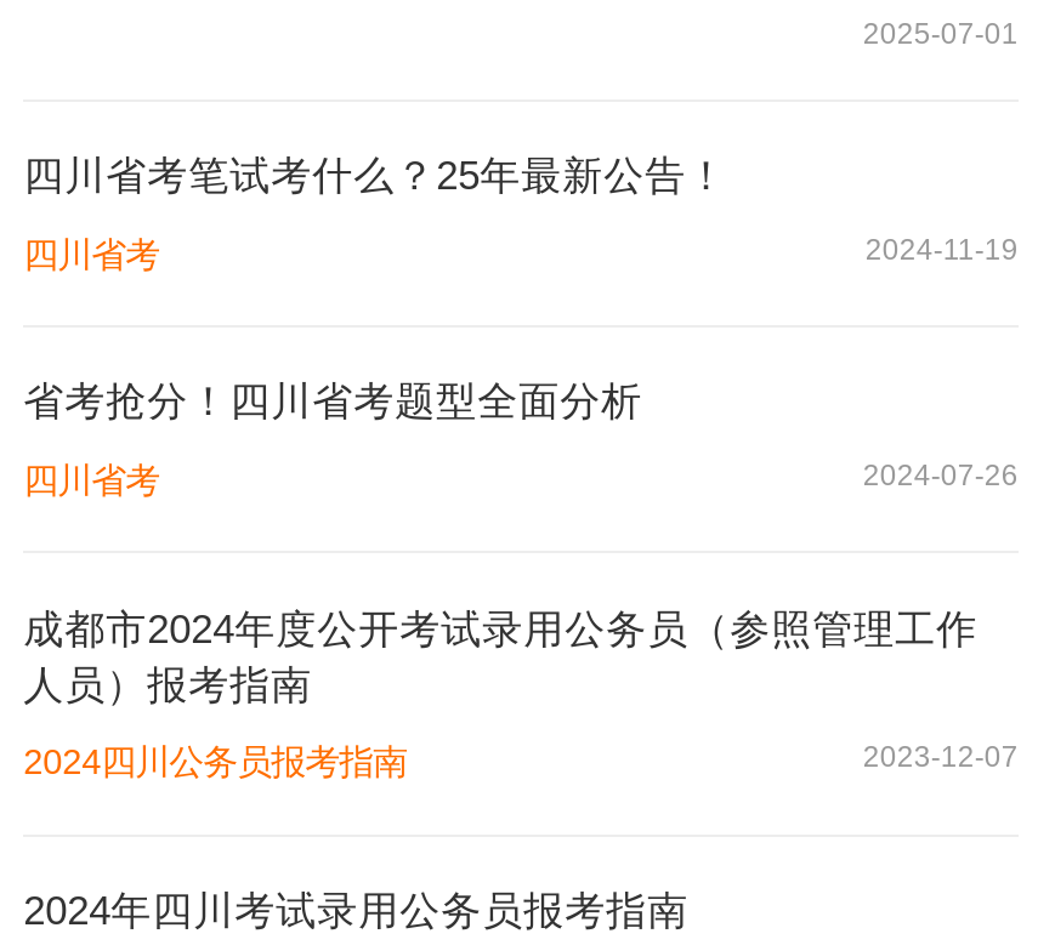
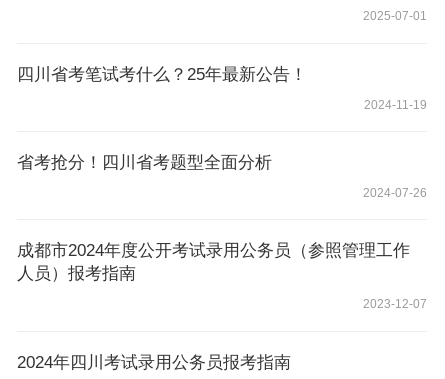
[23,235,159,273] 四川省考 -> none
[23,461,159,500] 四川省考 -> none
[23,743,407,782] 2024四川公务员报考指南 -> none

